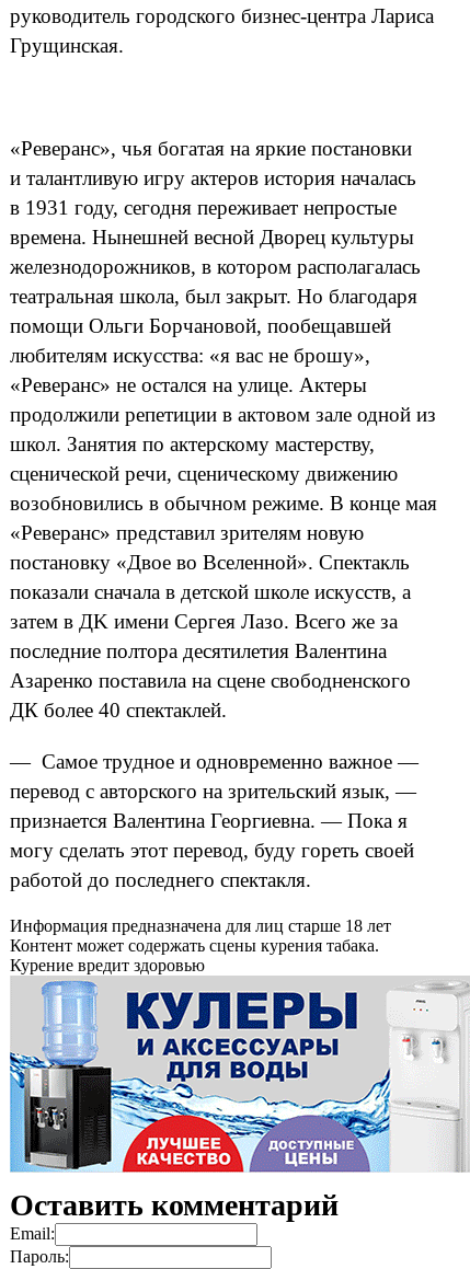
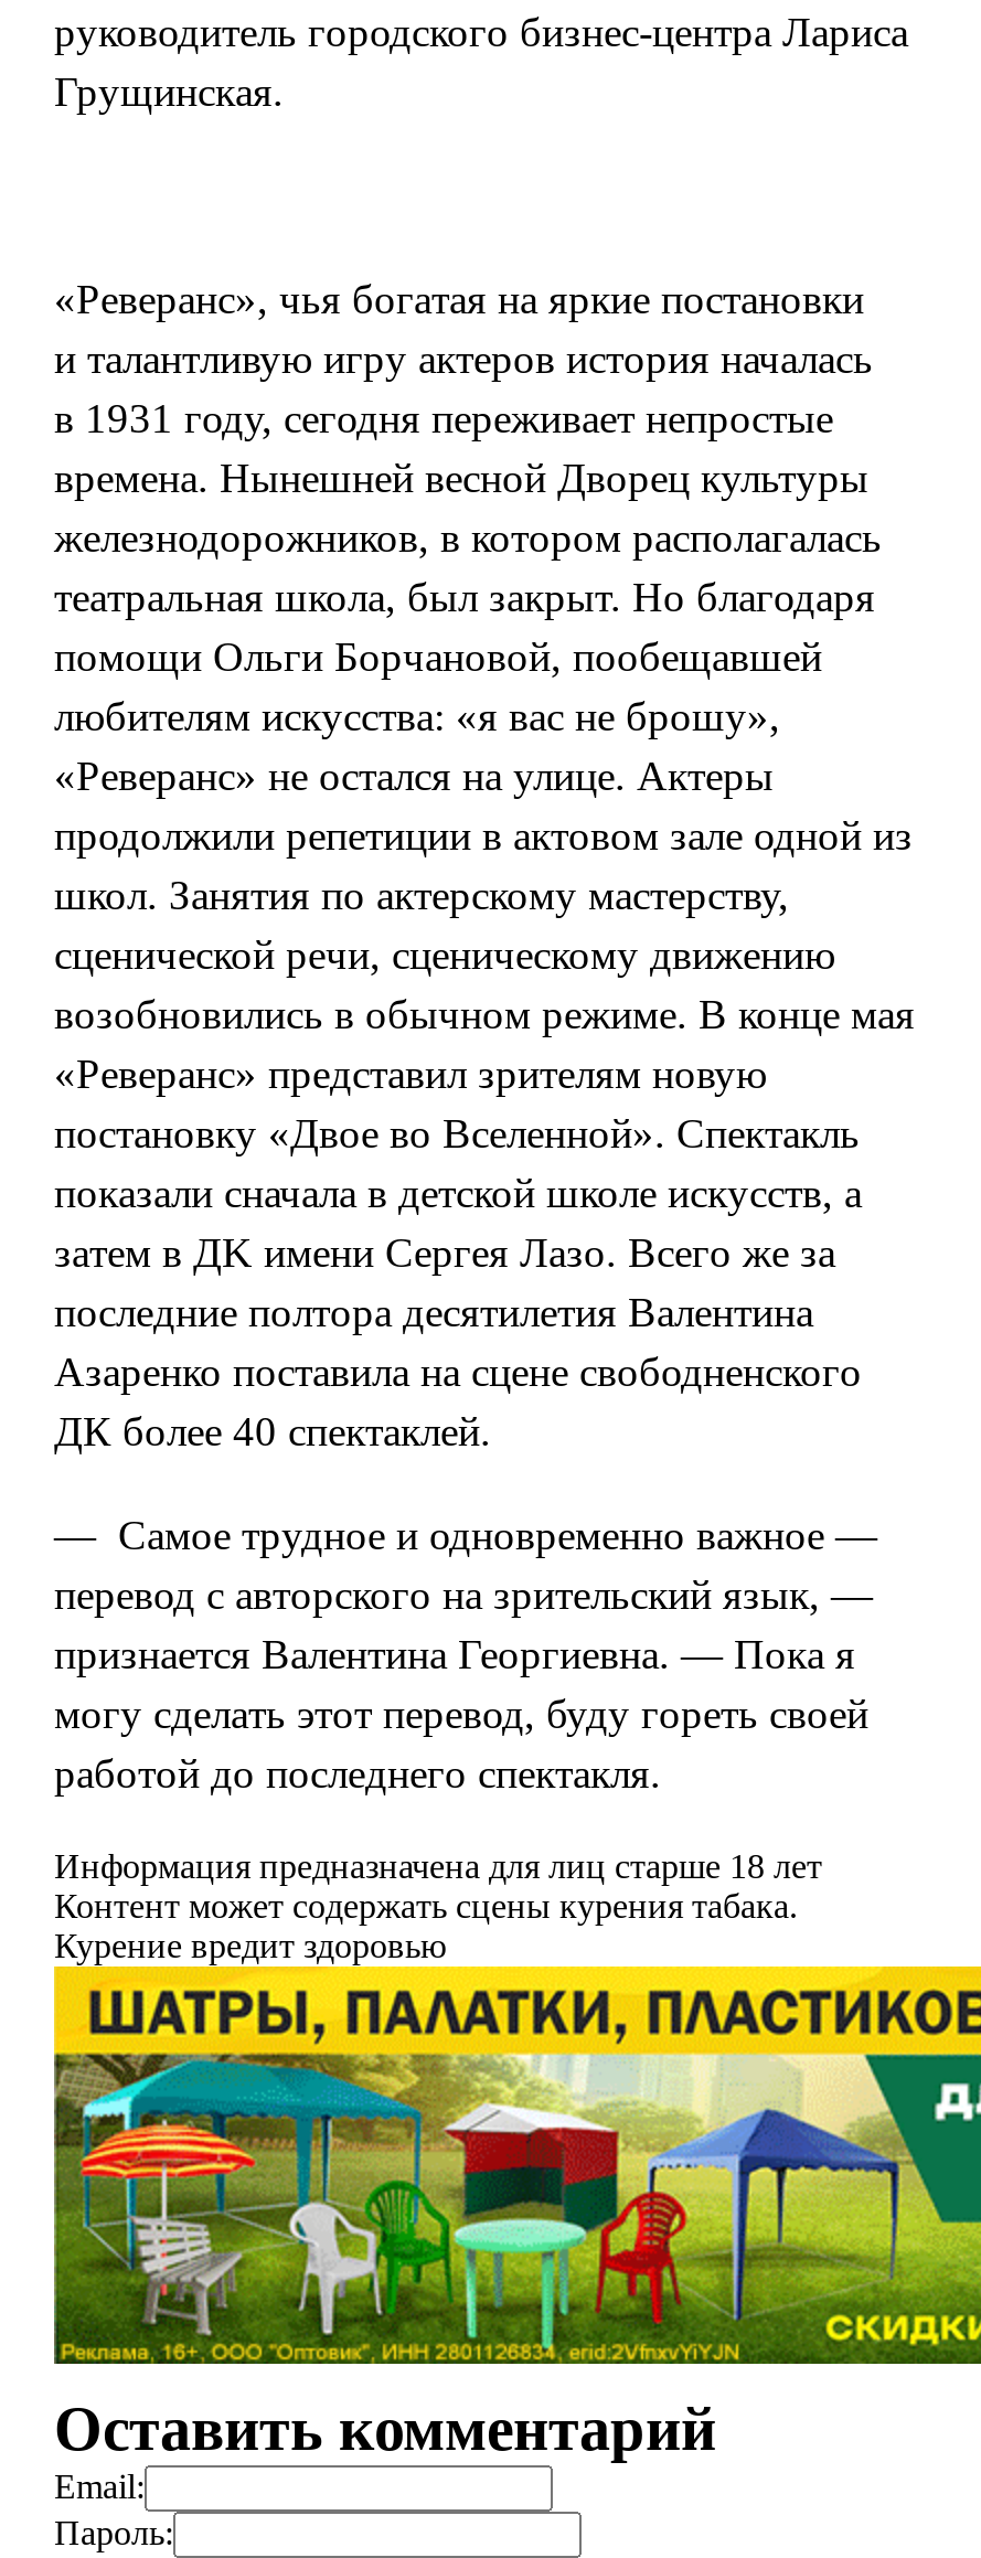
[9,976,467,1173] [image] -> [52,1964,974,2366] [image]

